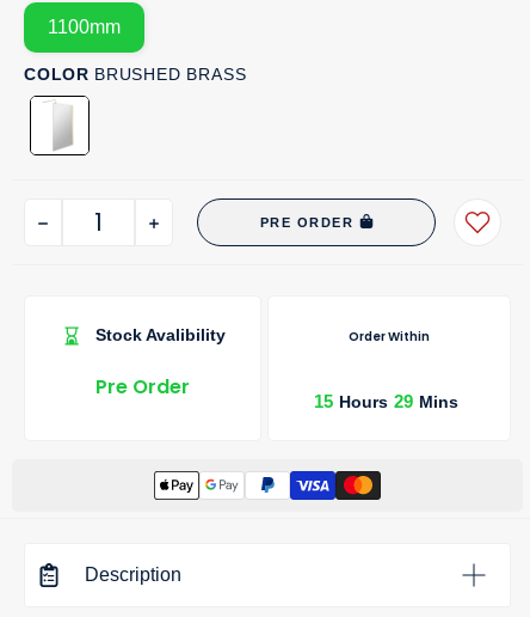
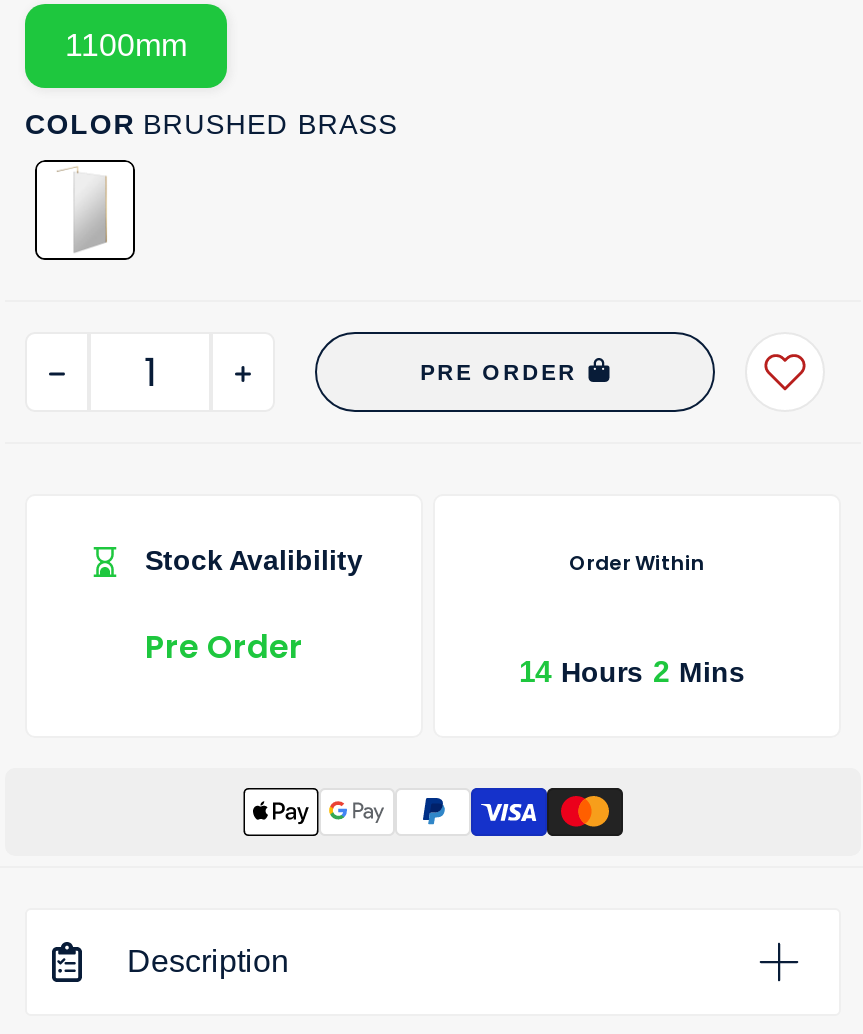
[314,391,458,411] 15 Hours 29 Mins -> [519,654,745,688] 14 Hours 2 Mins

